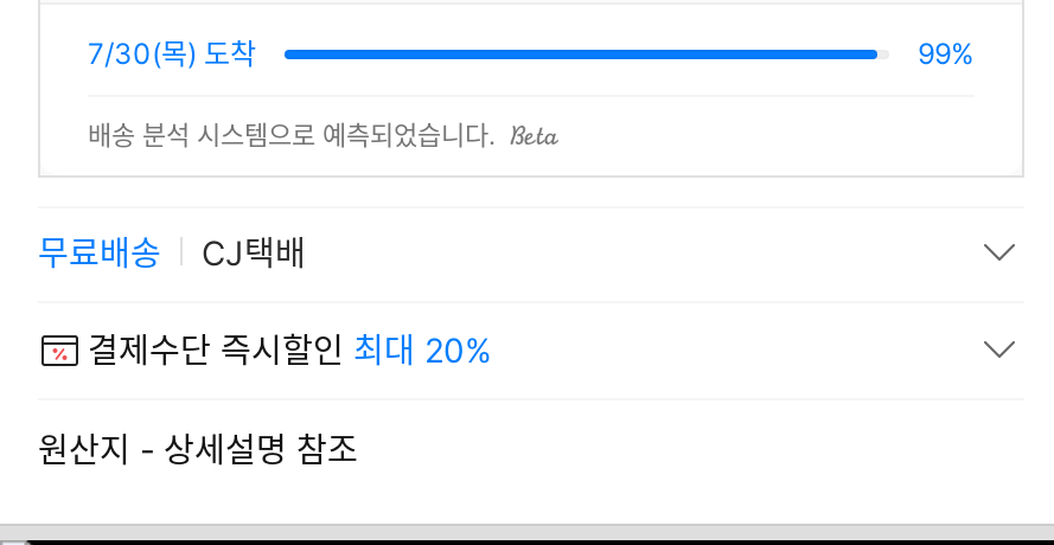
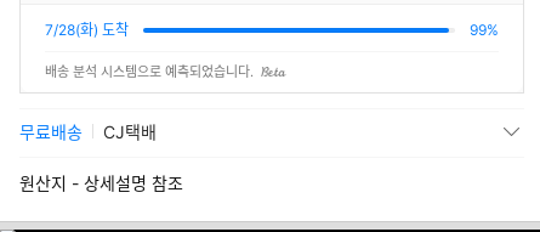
[88,36,256,71] 7/30(목) 도착 -> [45,21,129,39] 7/28(화) 도착
[88,329,491,370] 결제수단 즉시할인 최대 20% -> none

